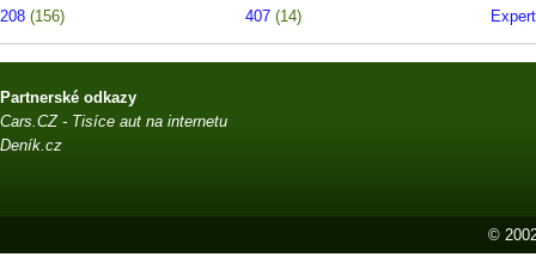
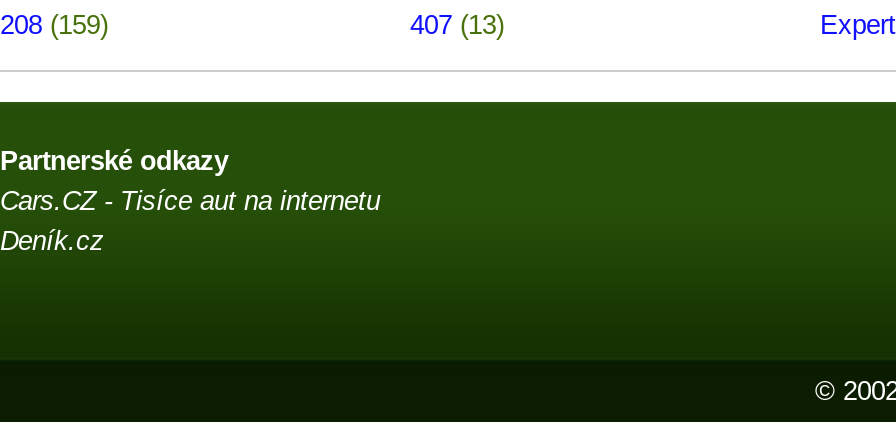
[0,7,65,25] 208 (156) -> [0,10,108,40] 208 (159)
[245,7,301,25] 407 (14) -> [410,10,504,40] 407 (13)

